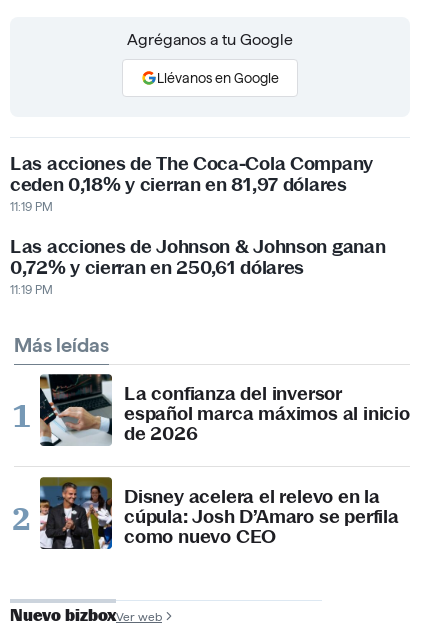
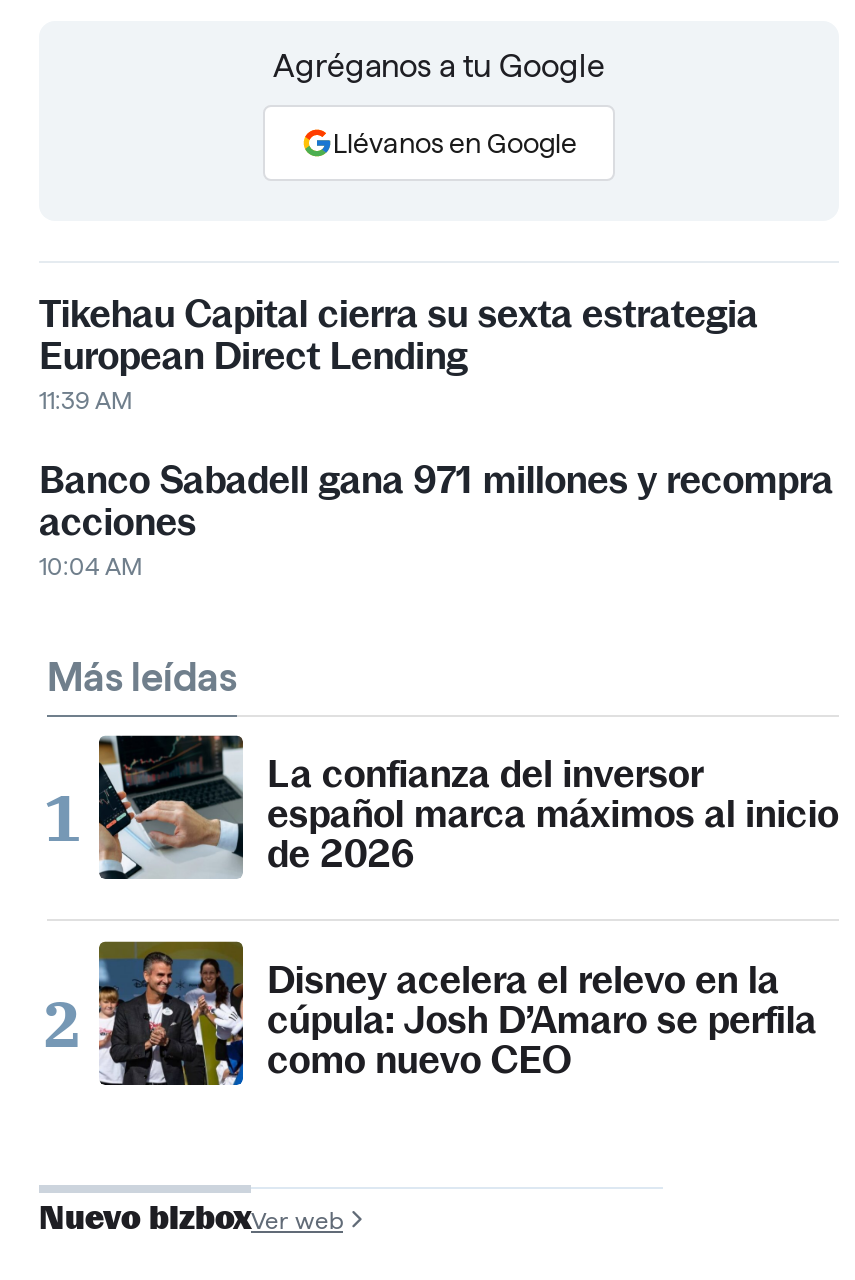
[10,152,373,213] Las acciones de The Coca-Cola Company | ceden 0,18% y cierran en 81,97 dólares | 11:19 PM -> [39,291,758,413] Tikehau Capital cierra su sexta estrategia | European Direct Lending | 11:39 AM
[10,235,385,296] Las acciones de Johnson & Johnson ganan | 0,72% y cierran en 250,61 dólares | 11:19 PM -> [39,457,833,579] Banco Sabadell gana 971 millones y recompra | acciones | 10:04 AM

